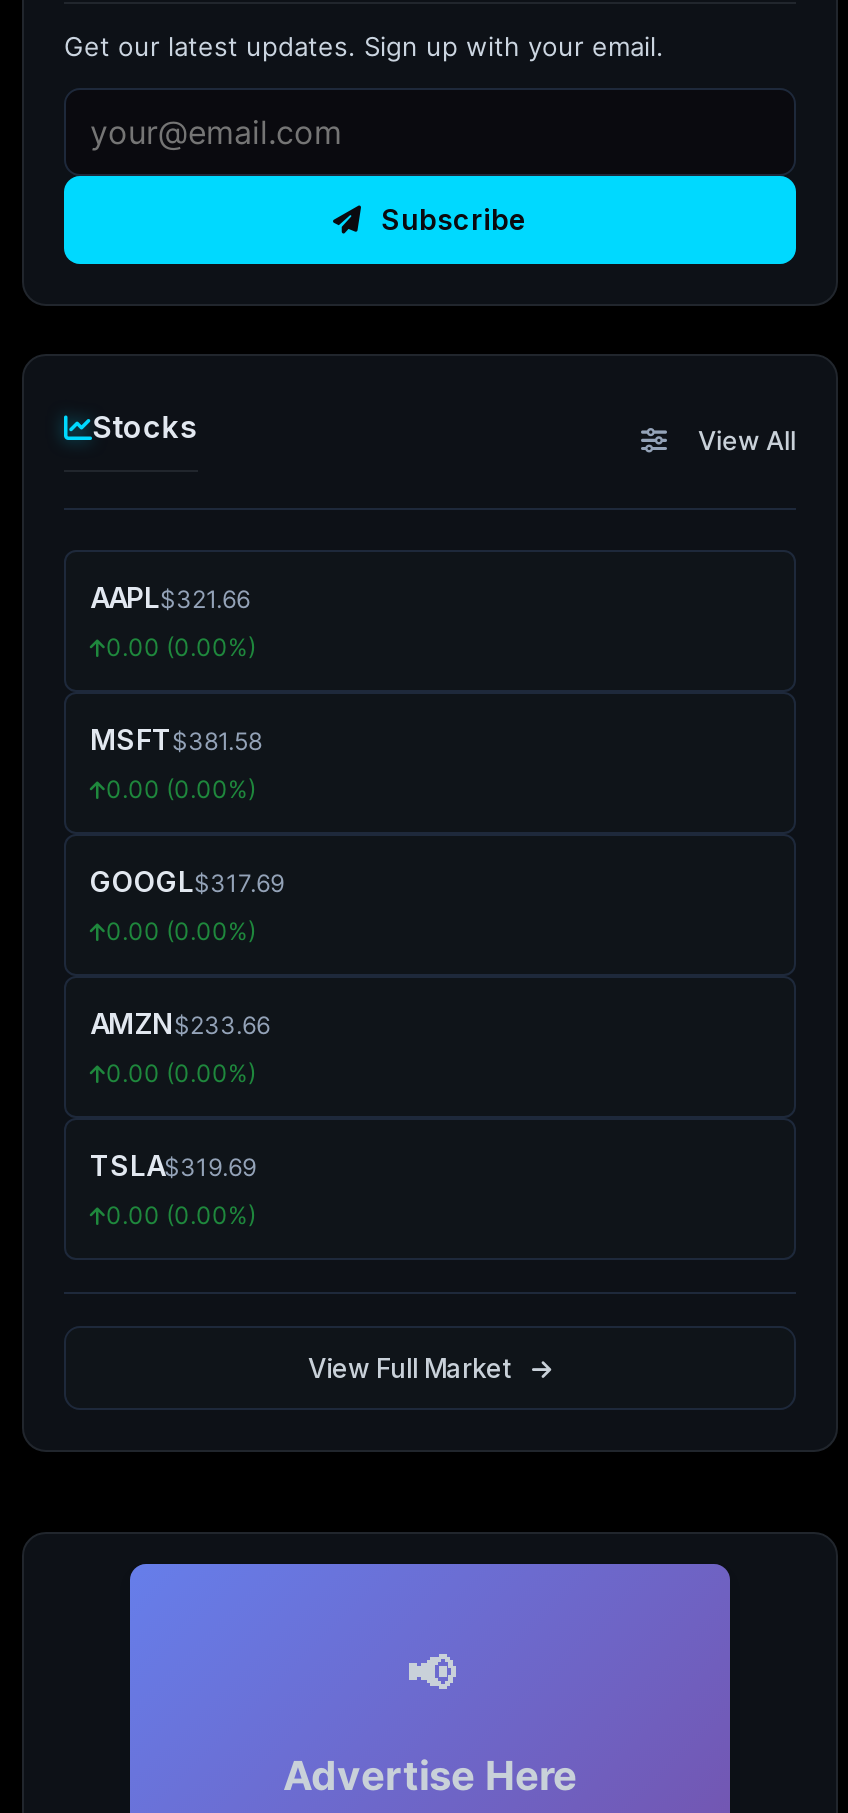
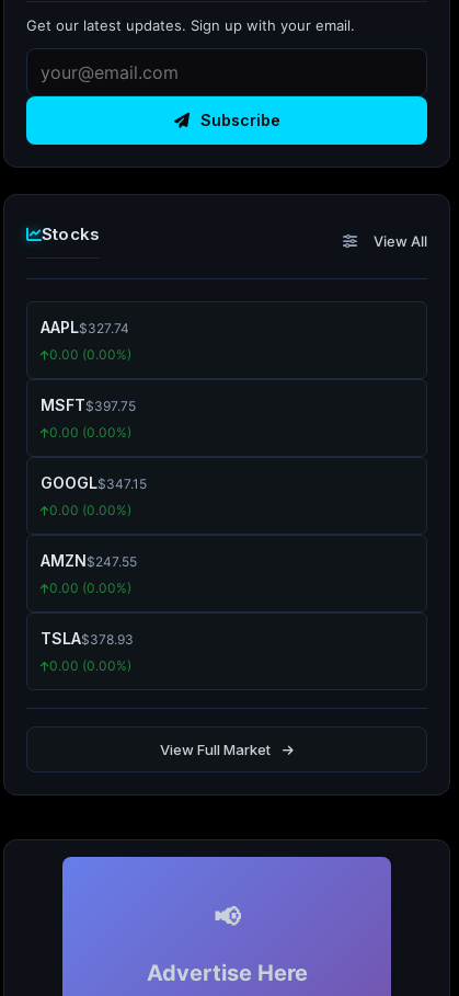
[90,580,250,614] AAPL$321.66 -> [41,318,129,336] AAPL$327.74
[90,722,262,756] MSFT$381.58 -> [41,396,136,414] MSFT$397.75
[90,864,284,898] GOOGL$317.69 -> [41,473,147,492] GOOGL$347.15
[90,1006,270,1040] AMZN$233.66 -> [41,551,137,570] AMZN$247.55
[90,1148,256,1182] TSLA$319.69 -> [41,629,134,648] TSLA$378.93

